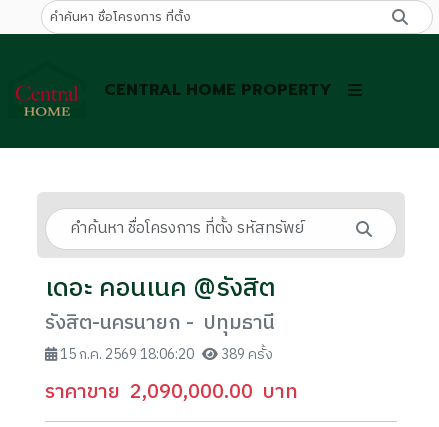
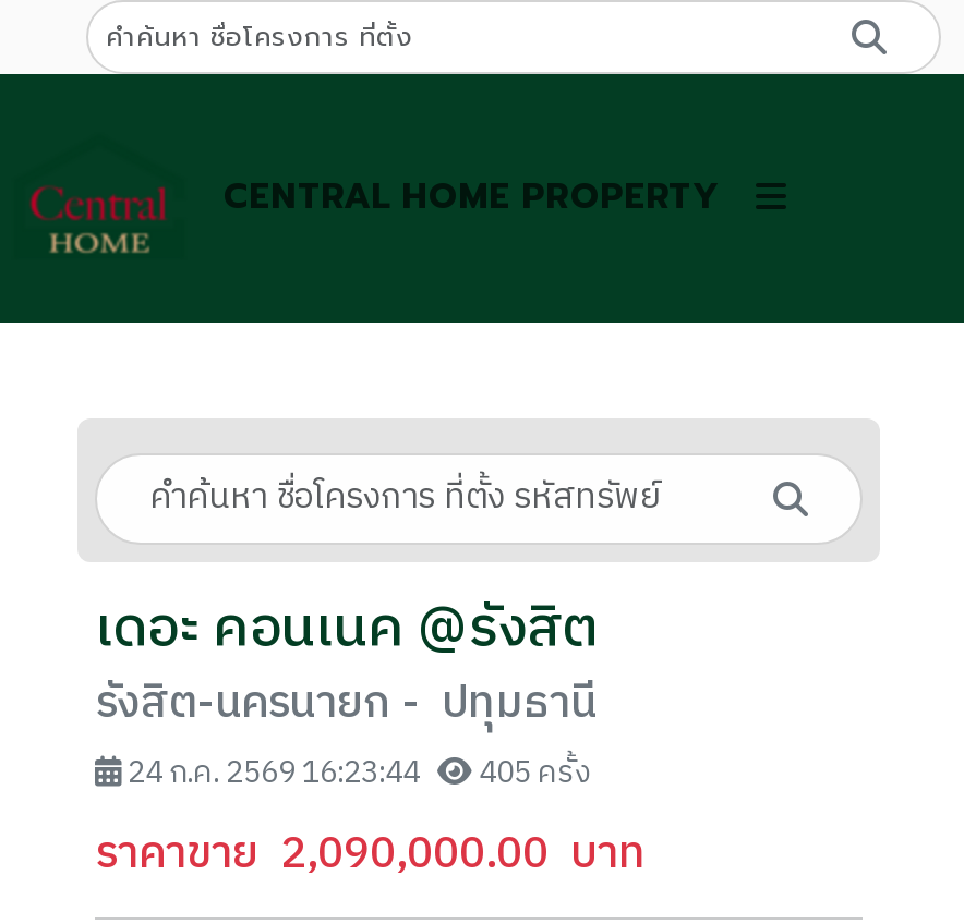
[57,343,194,366] 15 ก.ค. 2569 18:06:20 -> [121,747,420,798] 24 ก.ค. 2569 16:23:44
[218,343,273,366] 389 ครั้ง -> [472,747,592,798] 405 ครั้ง

